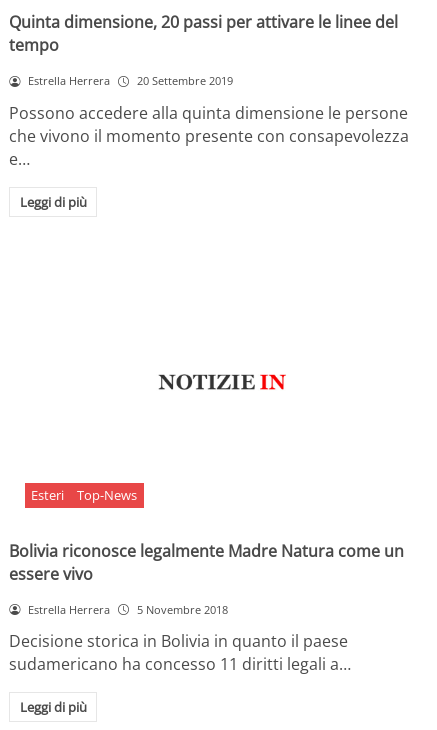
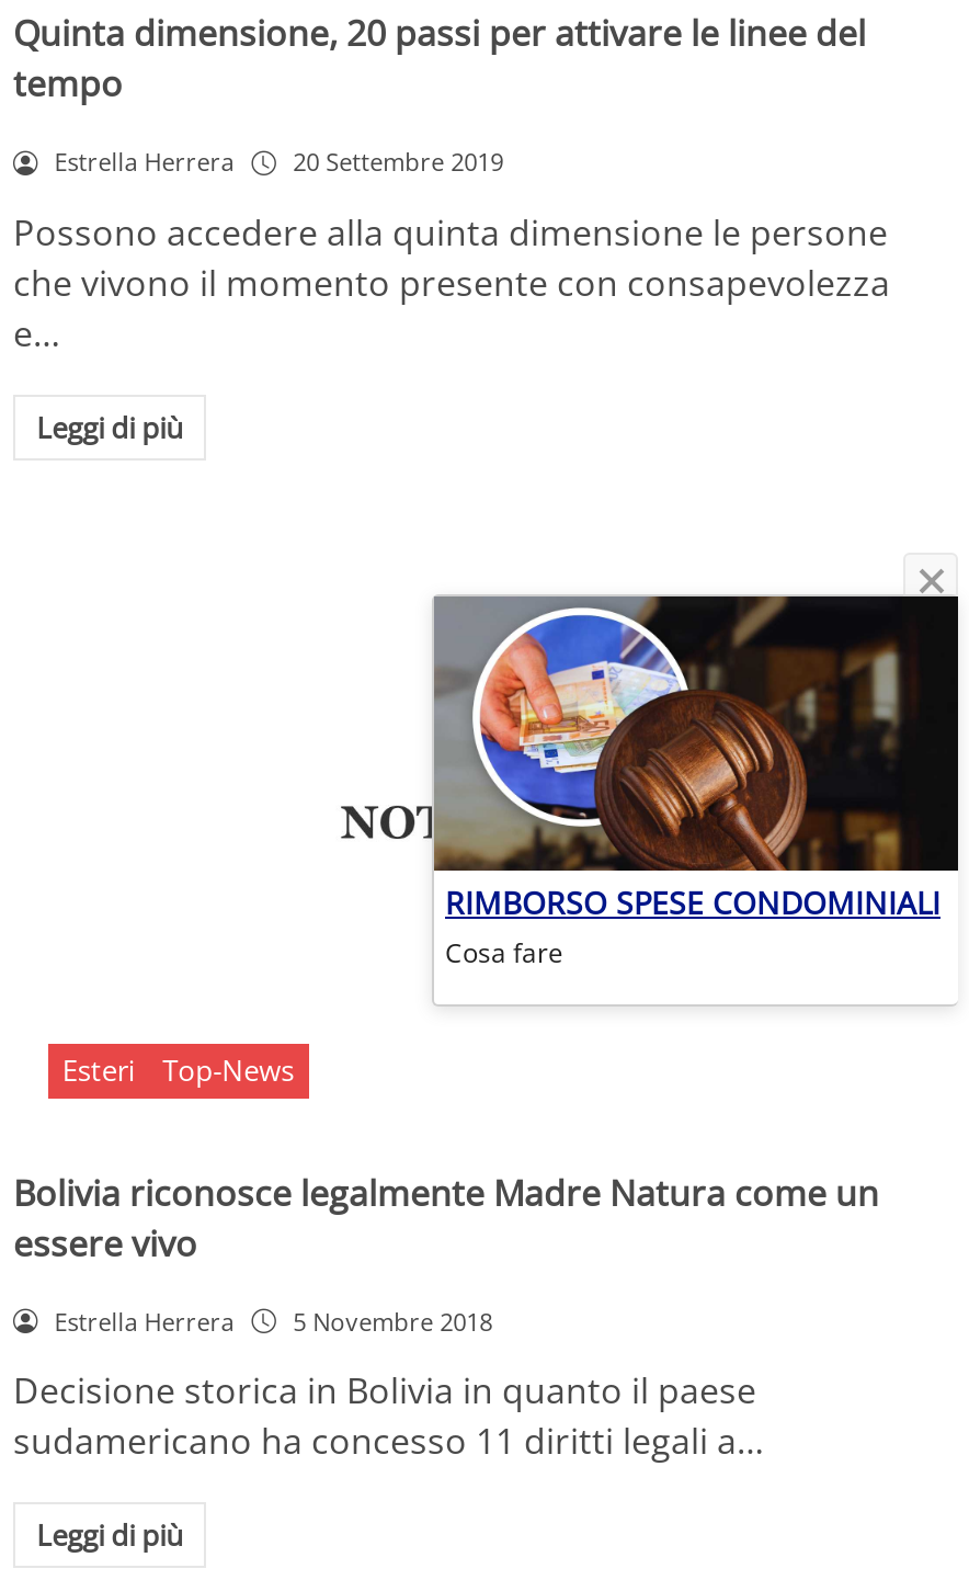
none -> [430,568,960,971] [image] | RIMBORSO SPESE CONDOMINIALI | Cosa fare

